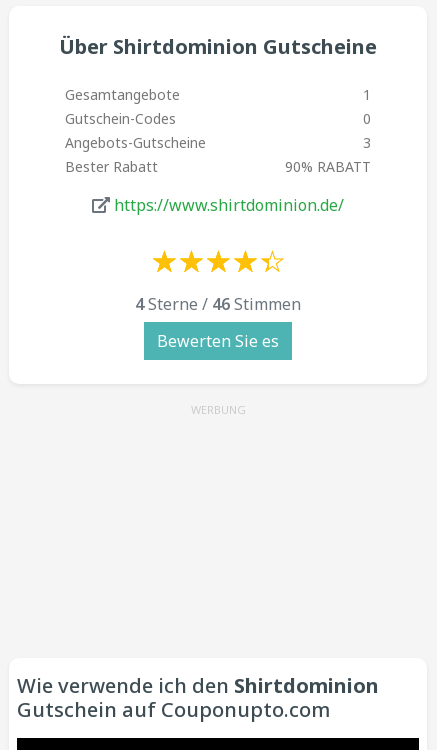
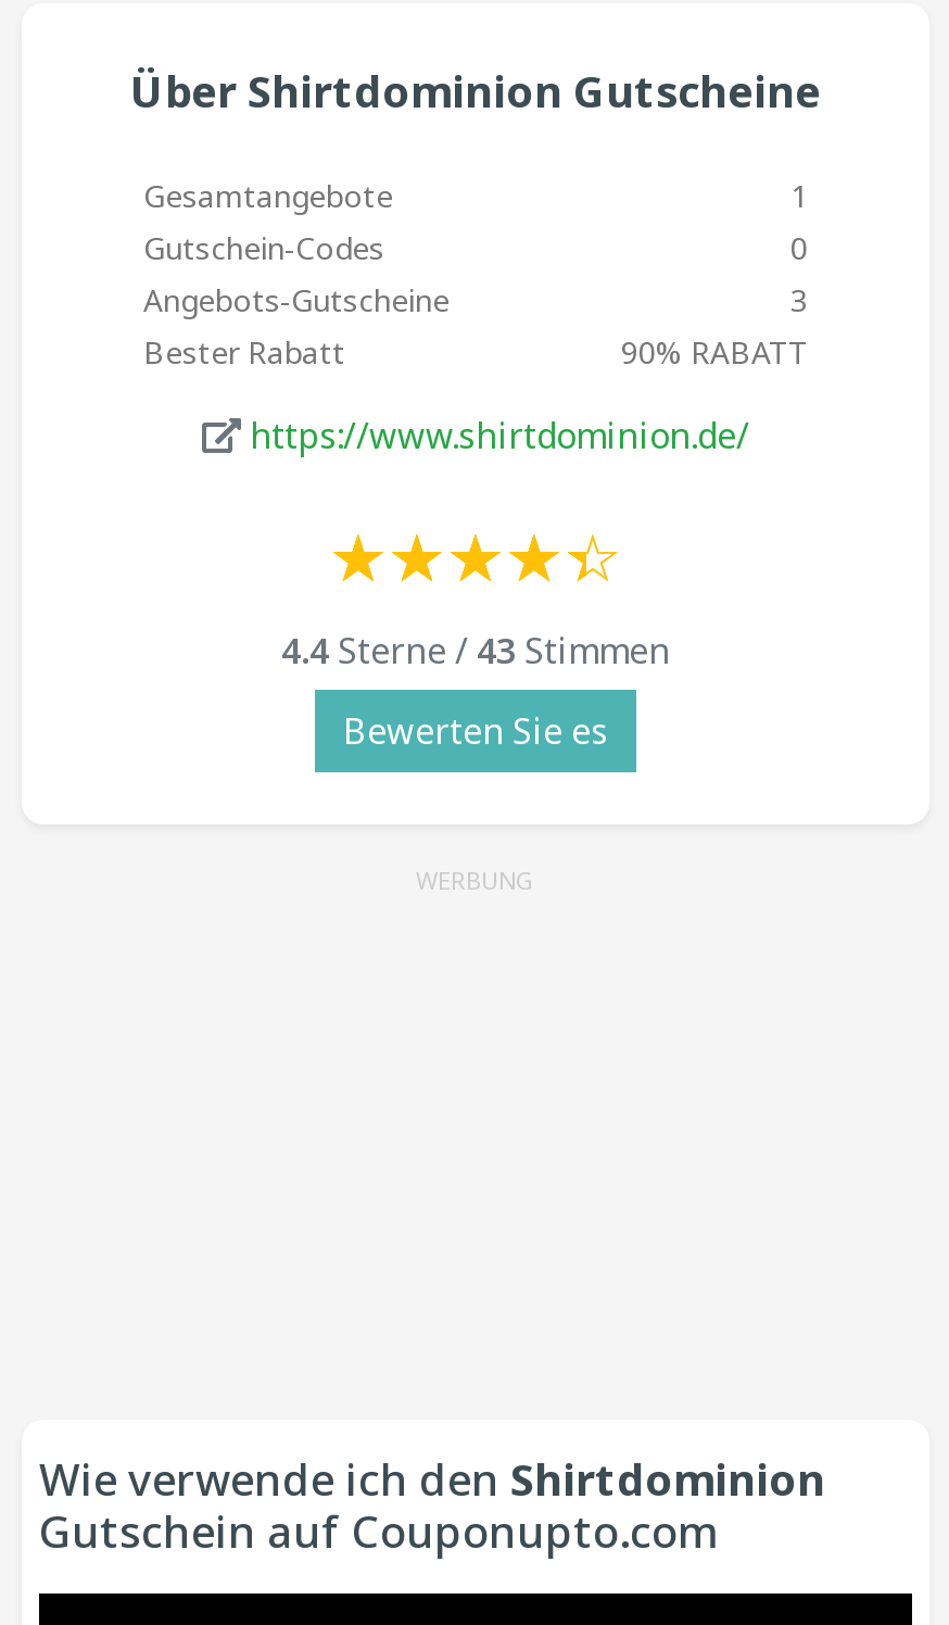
[135,293,301,315] 4 Sterne / 46 Stimmen -> [281,628,670,675] 4.4 Sterne / 43 Stimmen

